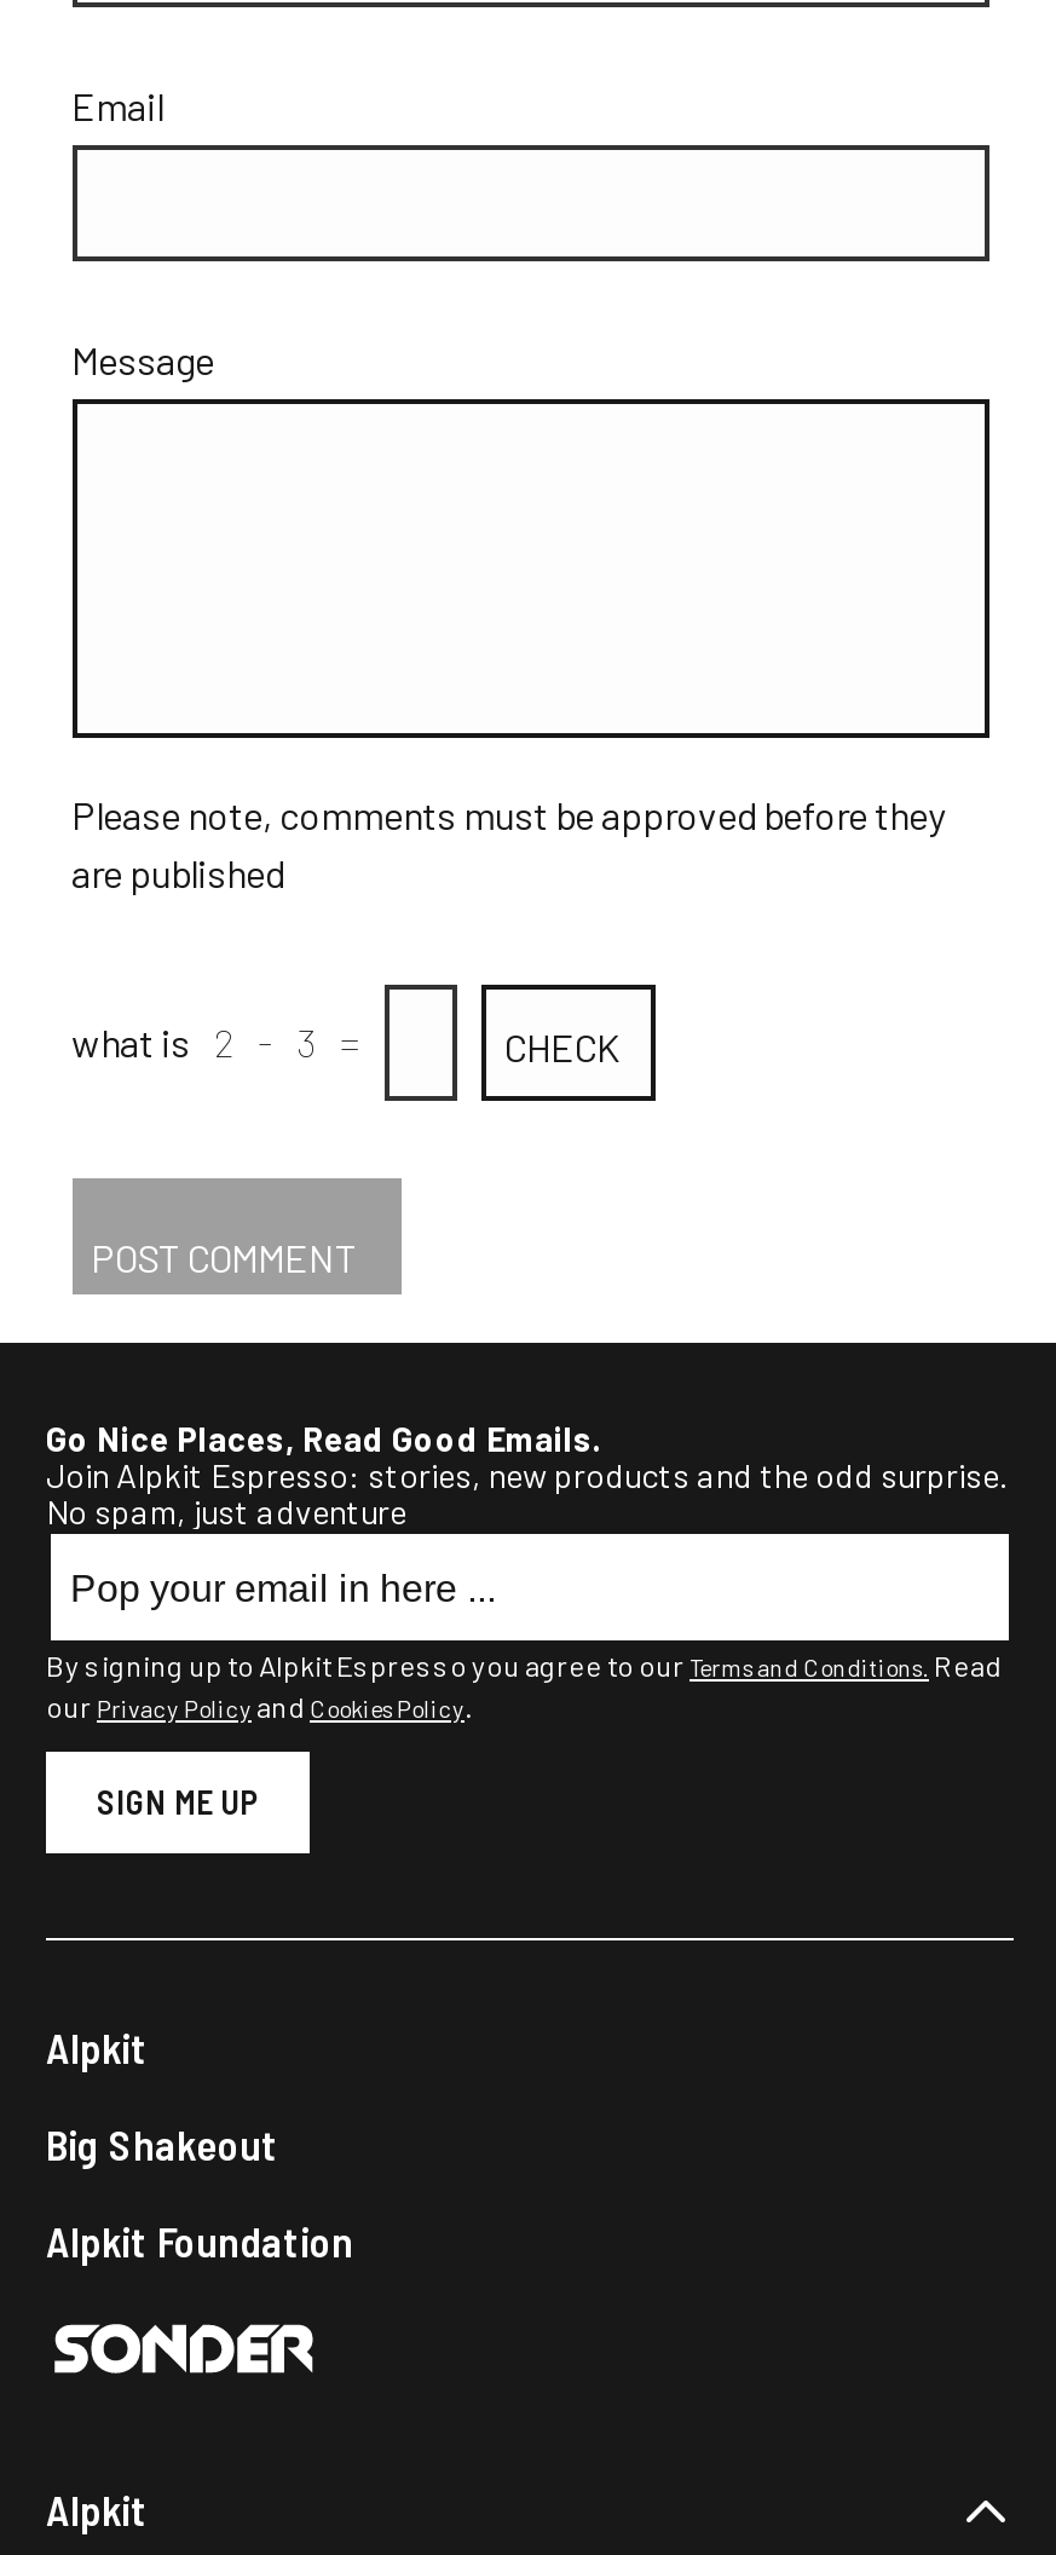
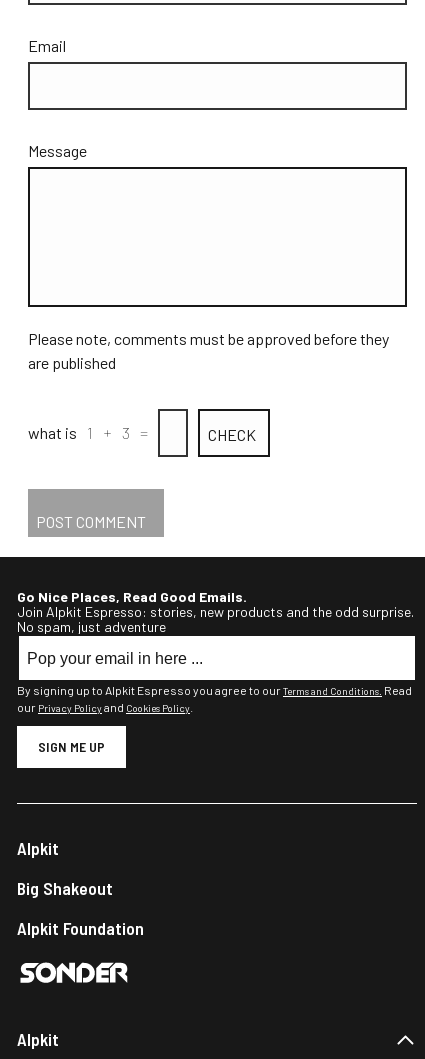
[71,1020,359,1066] what is 2 - 3 = -> [27,423,147,442] what is 1 + 3 =

